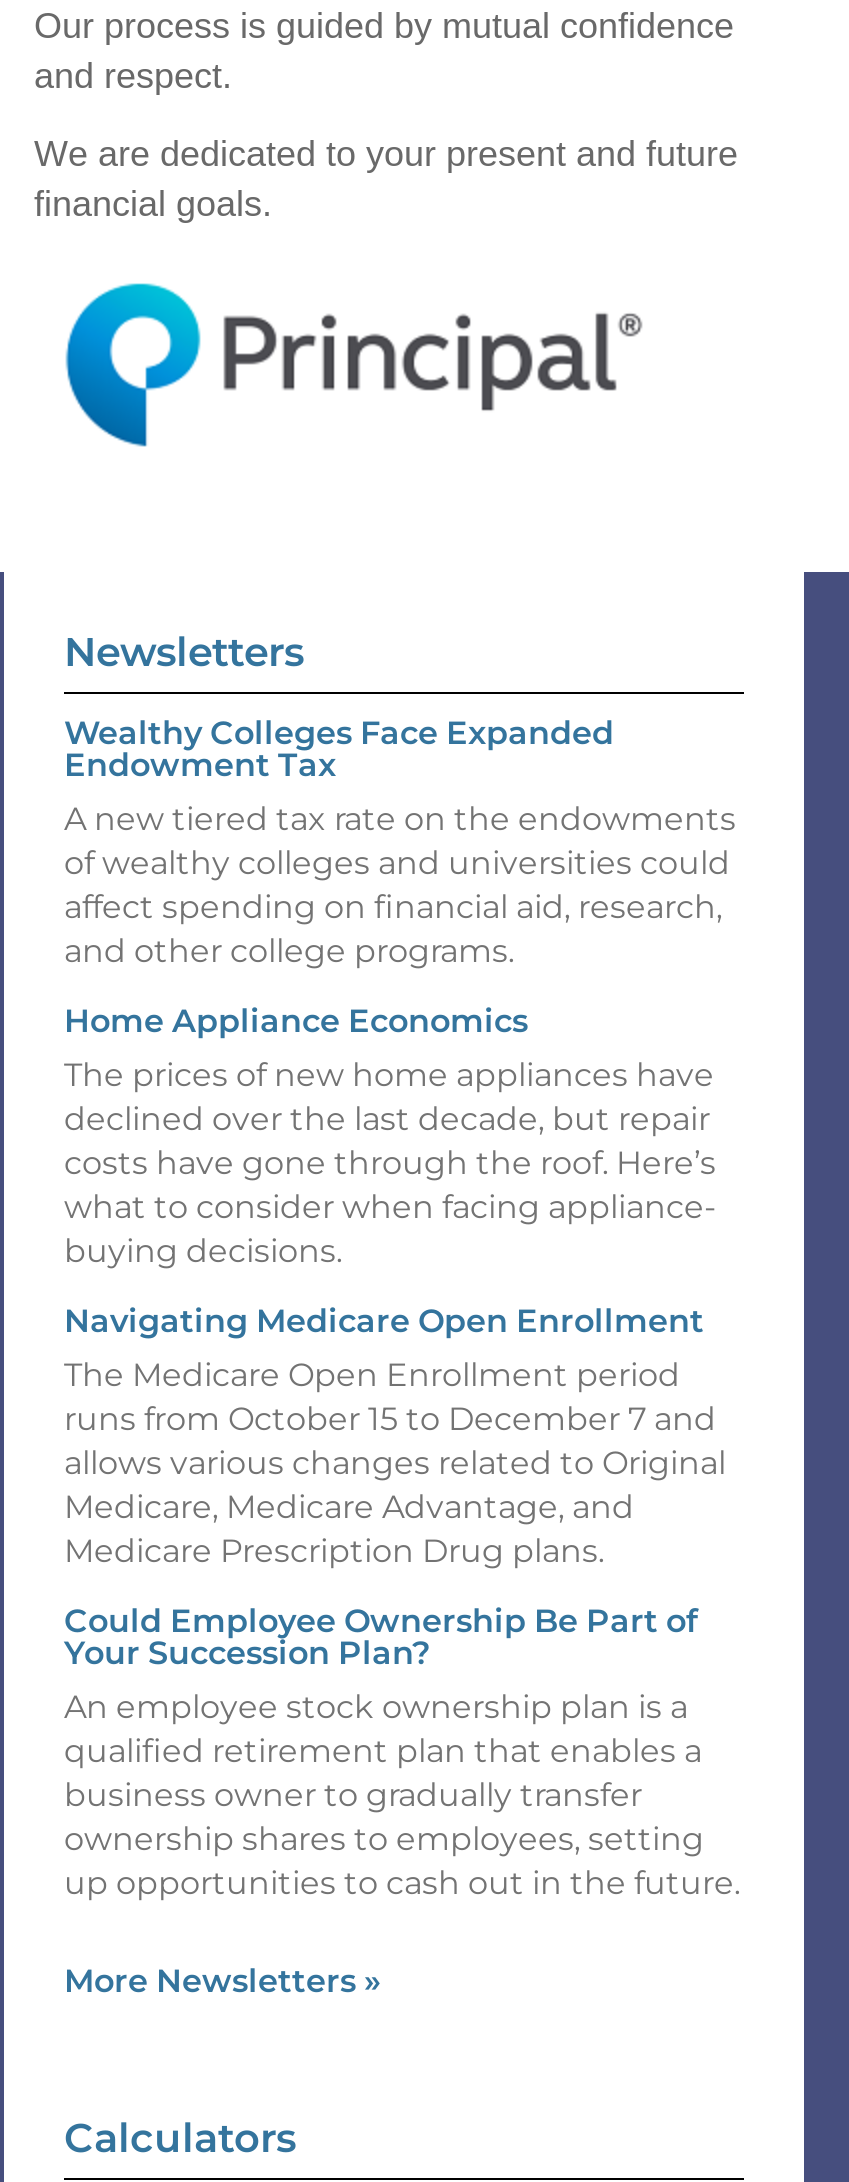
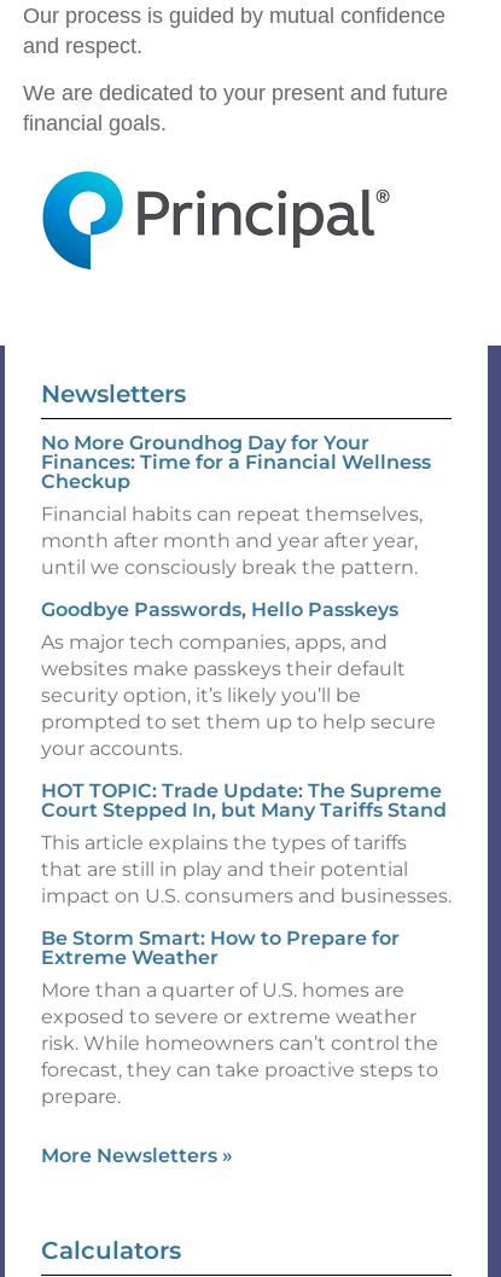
[64,714,736,970] Wealthy Colleges Face Expanded | Endowment Tax | A new tiered tax rate on the endowments | of wealthy colleges and universities could | affect spending on financial aid, research, | and other college programs. -> [41,431,431,579] No More Groundhog Day for Your | Finances: Time for a Financial Wellness | Checkup | Financial habits can repeat themselves, | month after month and year after year, | until we consciously break the pattern.
[64,1002,716,1270] Home Appliance Economics | The prices of new home appliances have | declined over the last decade, but repair | costs have gone through the roof. Here’s | what to consider when facing appliance- | buying decisions. -> [41,598,436,760] Goodbye Passwords, Hello Passkeys | As major tech companies, apps, and | websites make passkeys their default | security option, it’s likely you’ll be | prompted to set them up to help secure | your accounts.
[64,1302,726,1570] Navigating Medicare Open Enrollment | The Medicare Open Enrollment period | runs from October 15 to December 7 and | allows various changes related to Original | Medicare, Medicare Advantage, and | Medicare Prescription Drug plans. -> [41,779,452,907] HOT TOPIC: Trade Update: The Supreme | Court Stepped In, but Many Tariffs Stand | This article explains the types of tariffs | that are still in play and their potential | impact on U.S. consumers and businesses.
[64,1602,740,1902] Could Employee Ownership Be Part of | Your Succession Plan? | An employee stock ownership plan is a | qualified retirement plan that enables a | business owner to gradually transfer | ownership shares to employees, setting | up opportunities to cash out in the future. -> [41,927,438,1108] Be Storm Smart: How to Prepare for | Extreme Weather | More than a quarter of U.S. homes are | exposed to severe or extreme weather | risk. While homeowners can’t control the | forecast, they can take proactive steps to | prepare.

